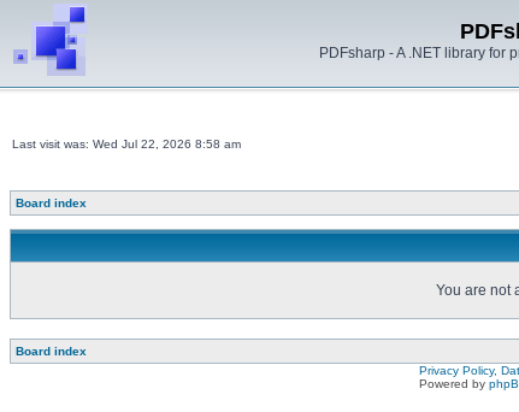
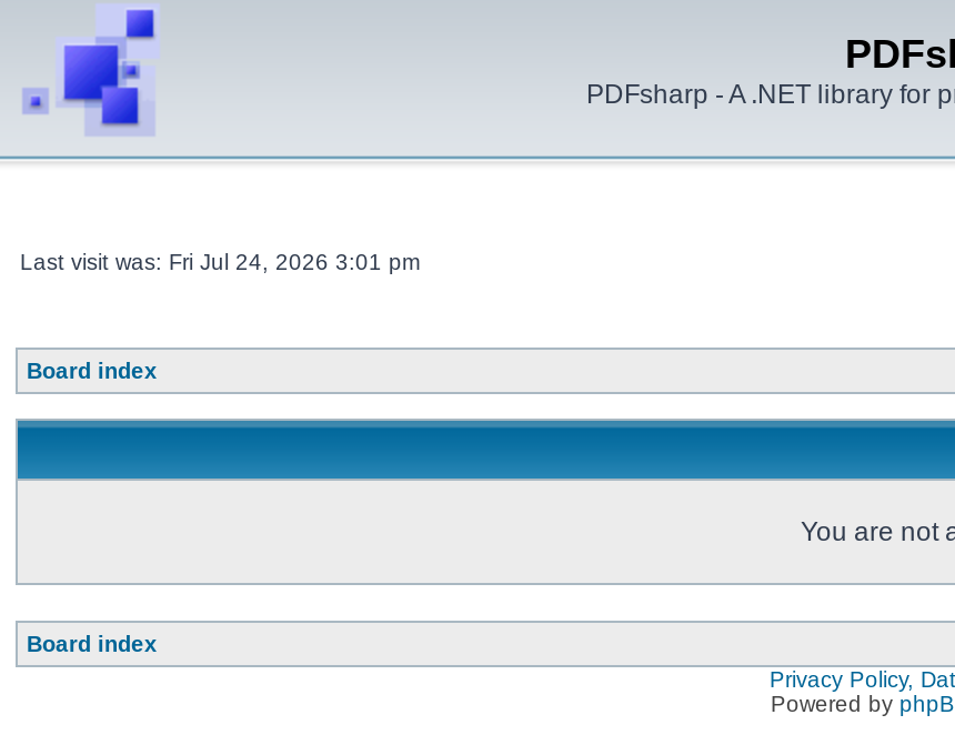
[12,137,241,151] Last visit was: Wed Jul 22, 2026 8:58 am -> [20,250,420,274] Last visit was: Fri Jul 24, 2026 3:01 pm

